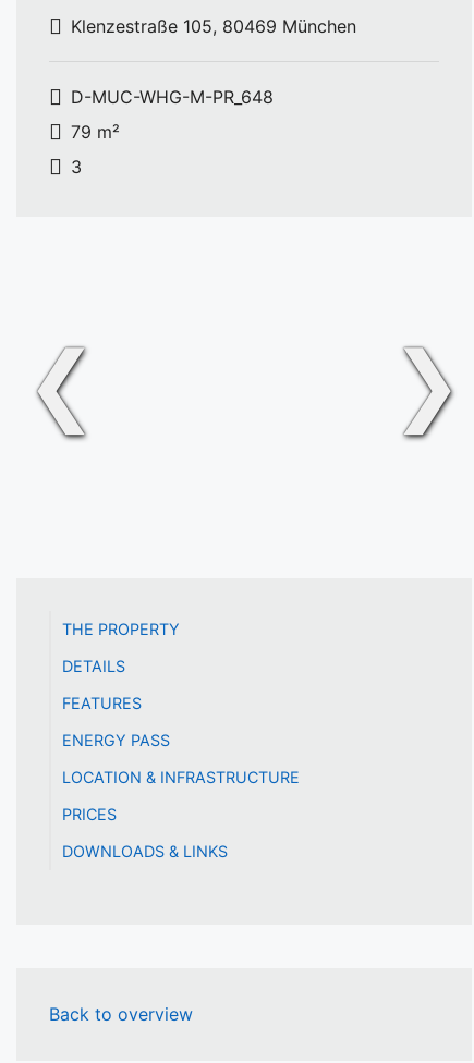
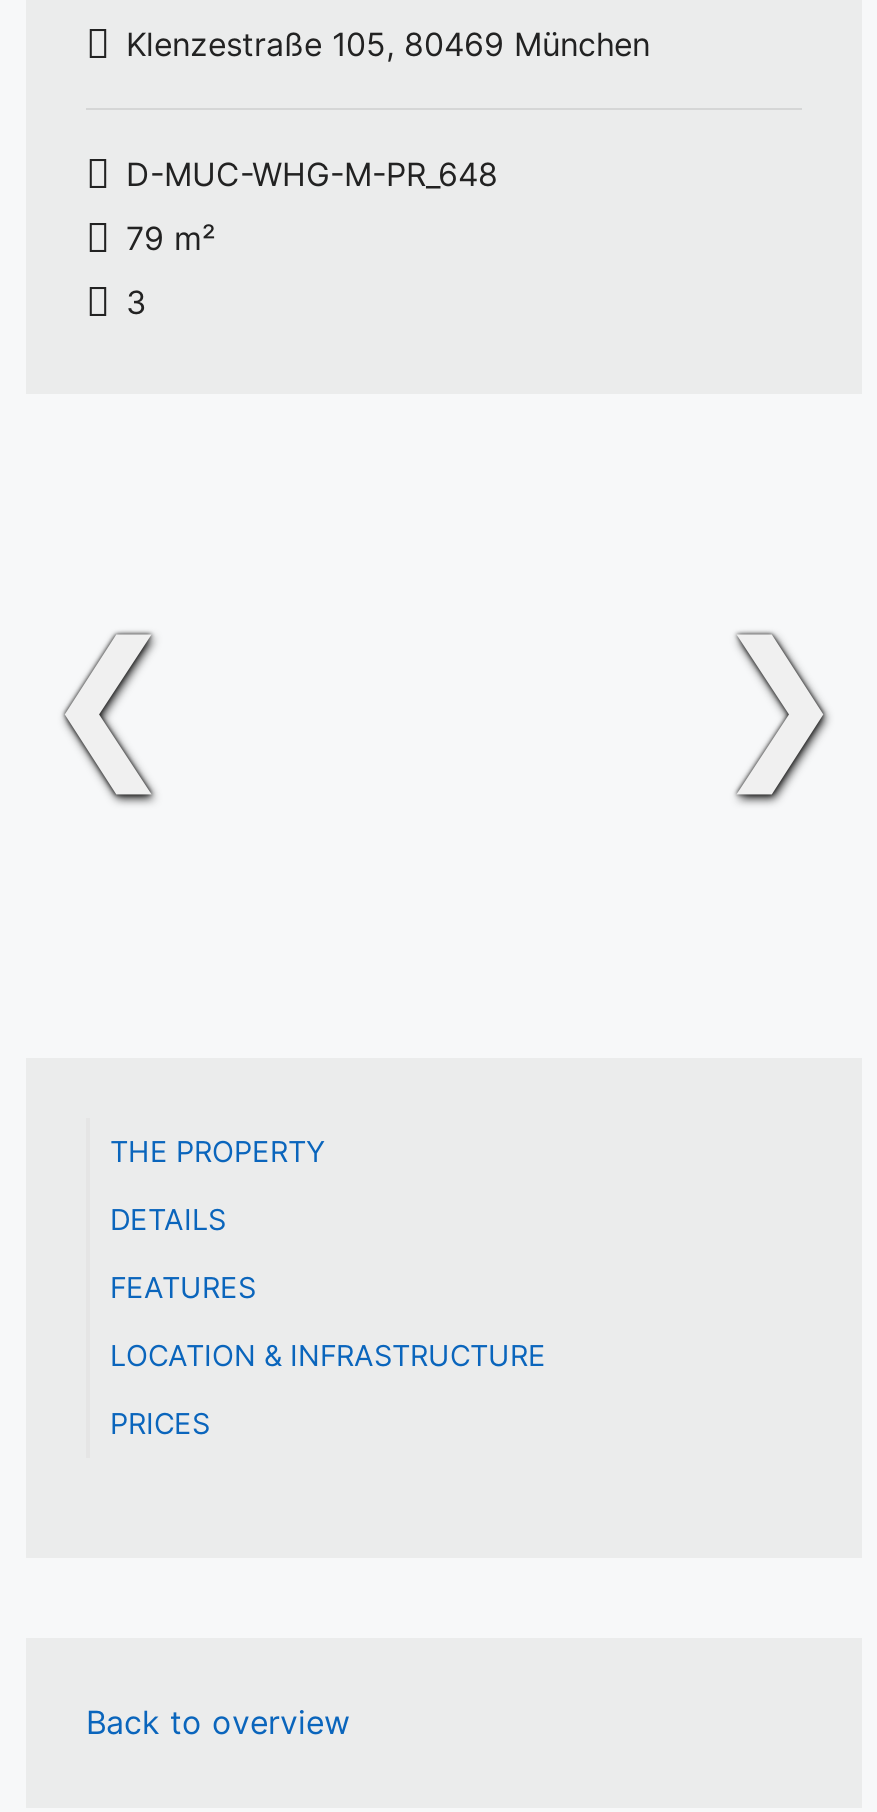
[62,731,170,749] ENERGY PASS -> none
[62,842,228,860] DOWNLOADS & LINKS -> none

